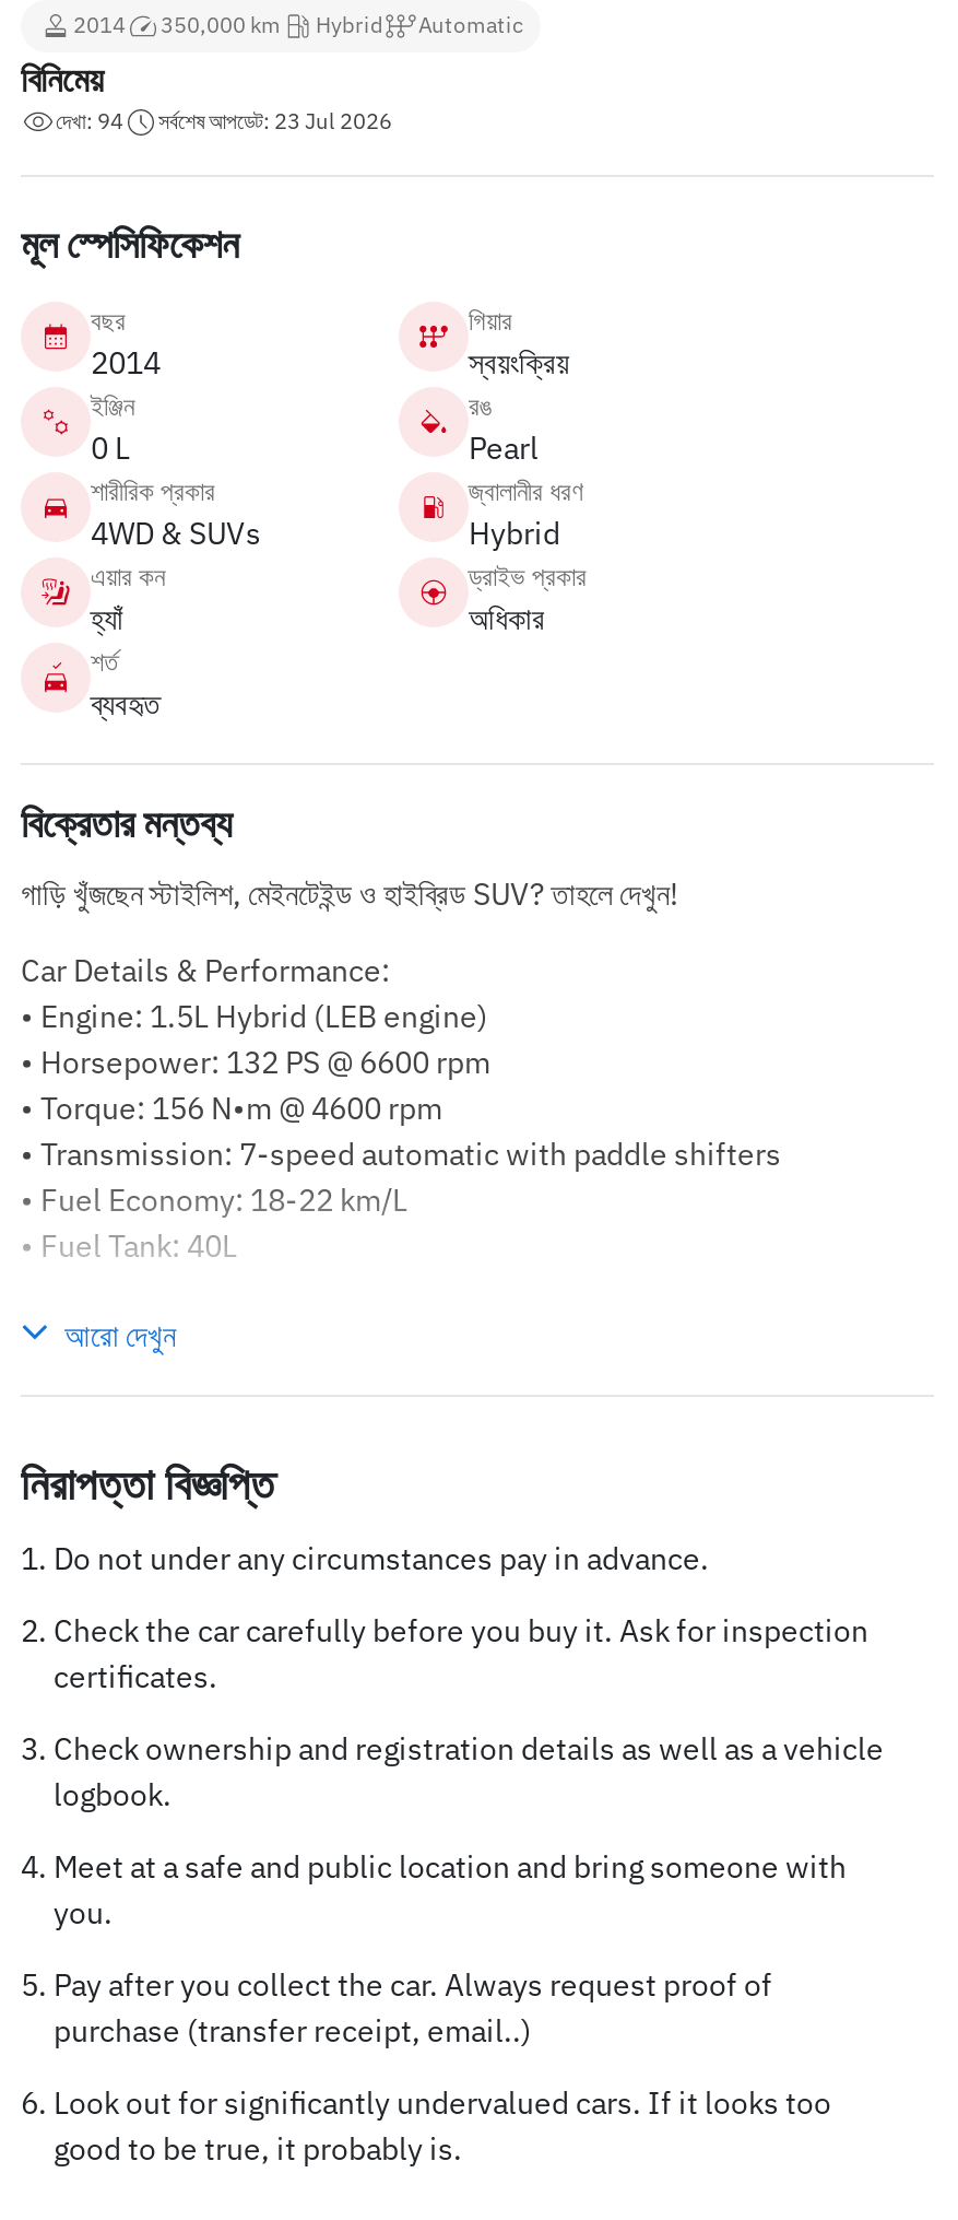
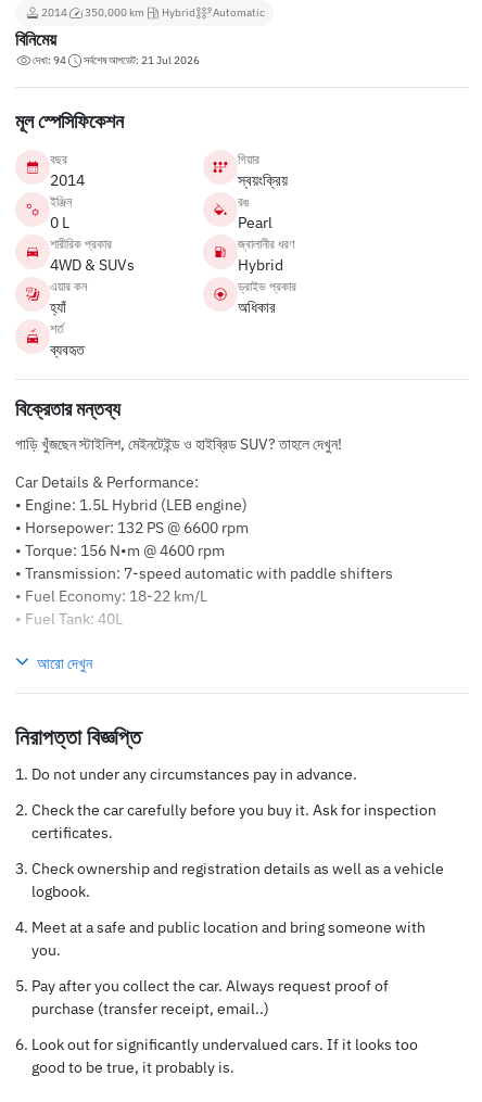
[158,107,392,136] সর্বশেষ আপডেট: 23 Jul 2026 -> [84,53,200,67] সর্বশেষ আপডেট: 21 Jul 2026

